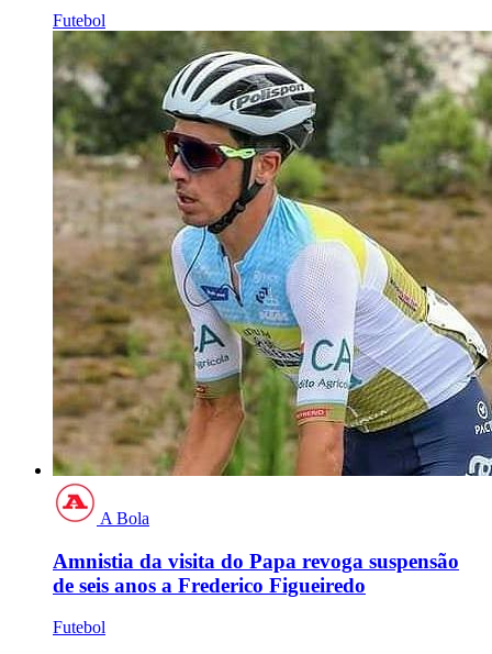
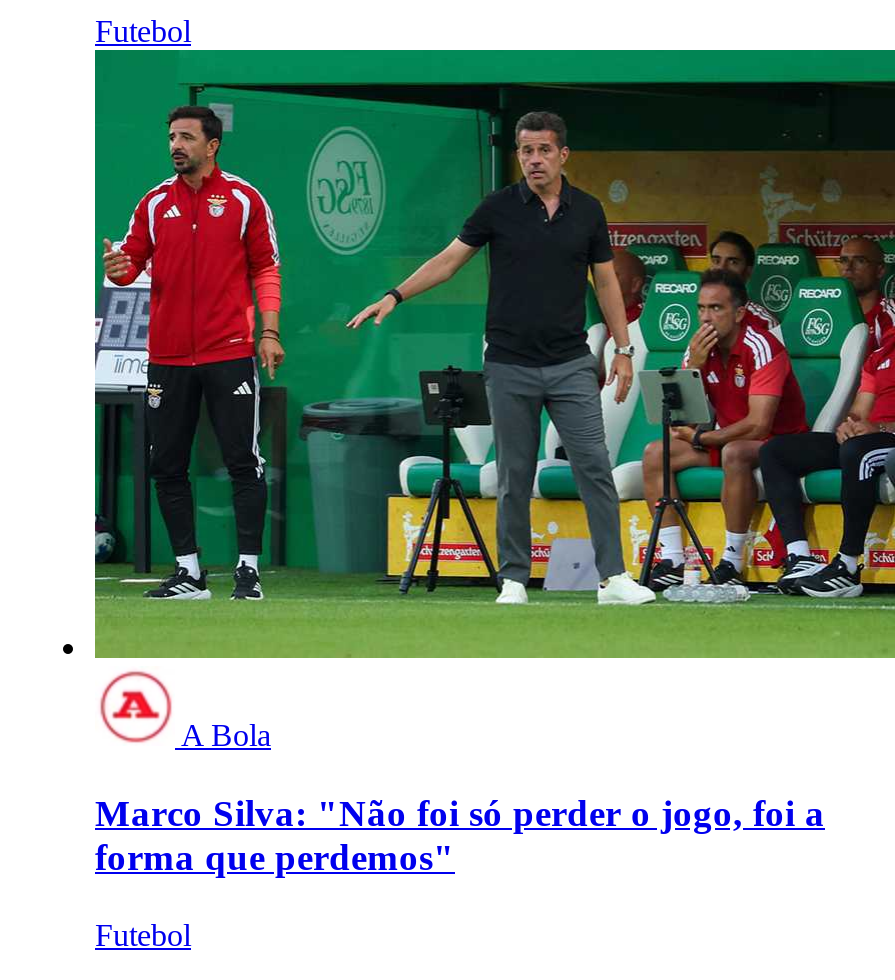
[52,30,489,477] [image] -> [93,47,889,659] [image]
[53,549,459,597] Amnistia da visita do Papa revoga suspensão | de seis anos a Frederico Figueiredo -> [95,793,825,879] Marco Silva: "Não foi só perder o jogo, foi a | forma que perdemos"

